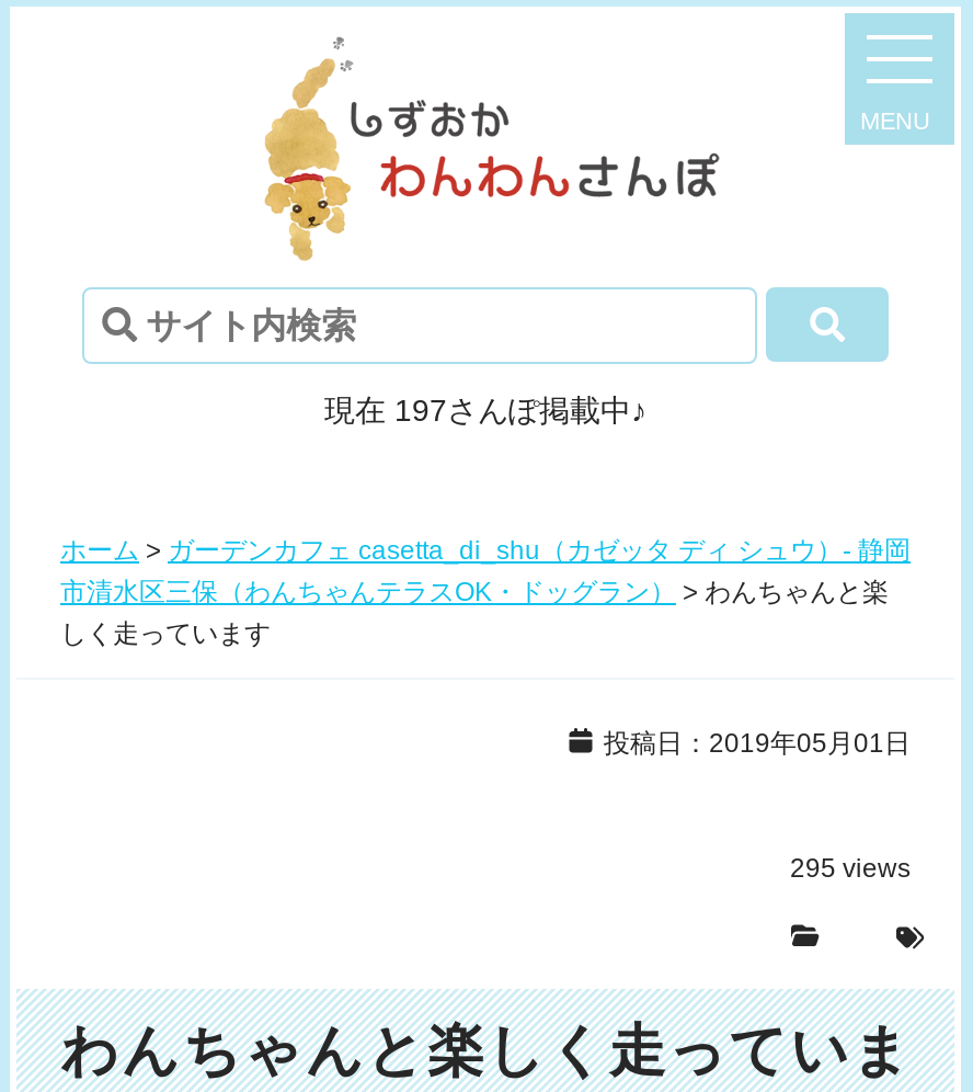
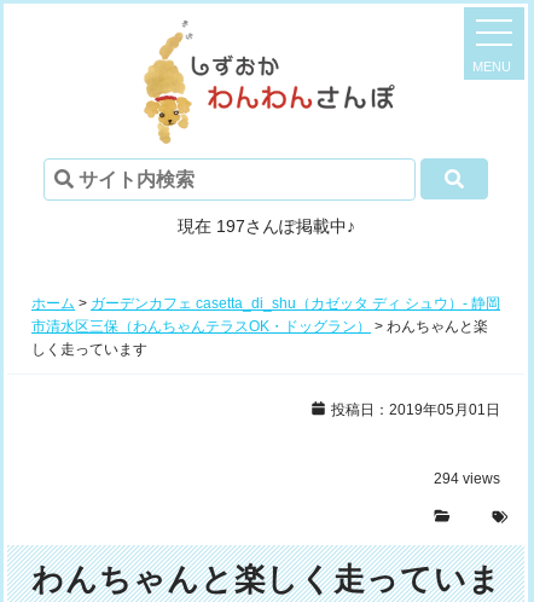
[790,852,911,883] 295 views -> [434,470,500,487] 294 views

